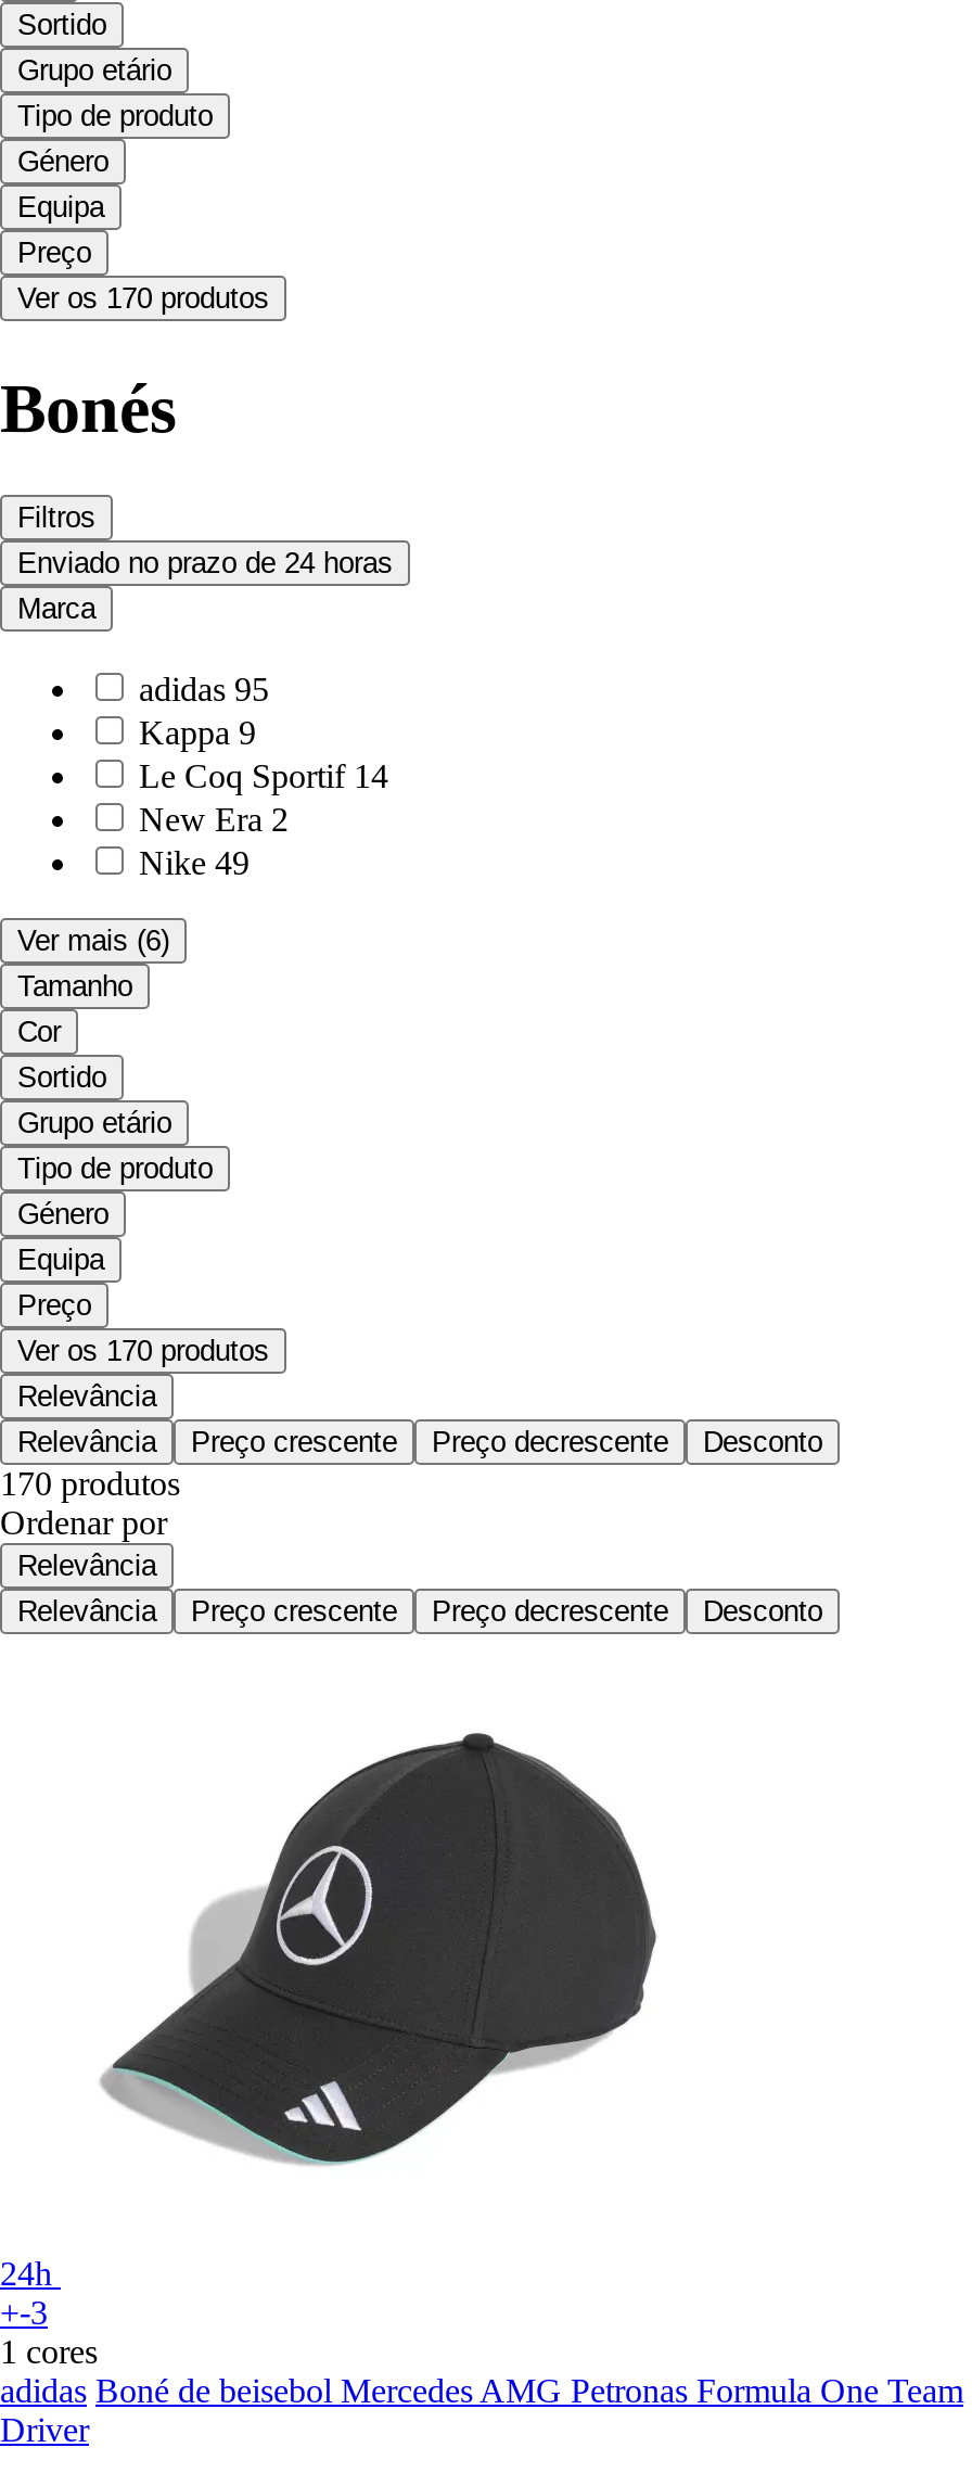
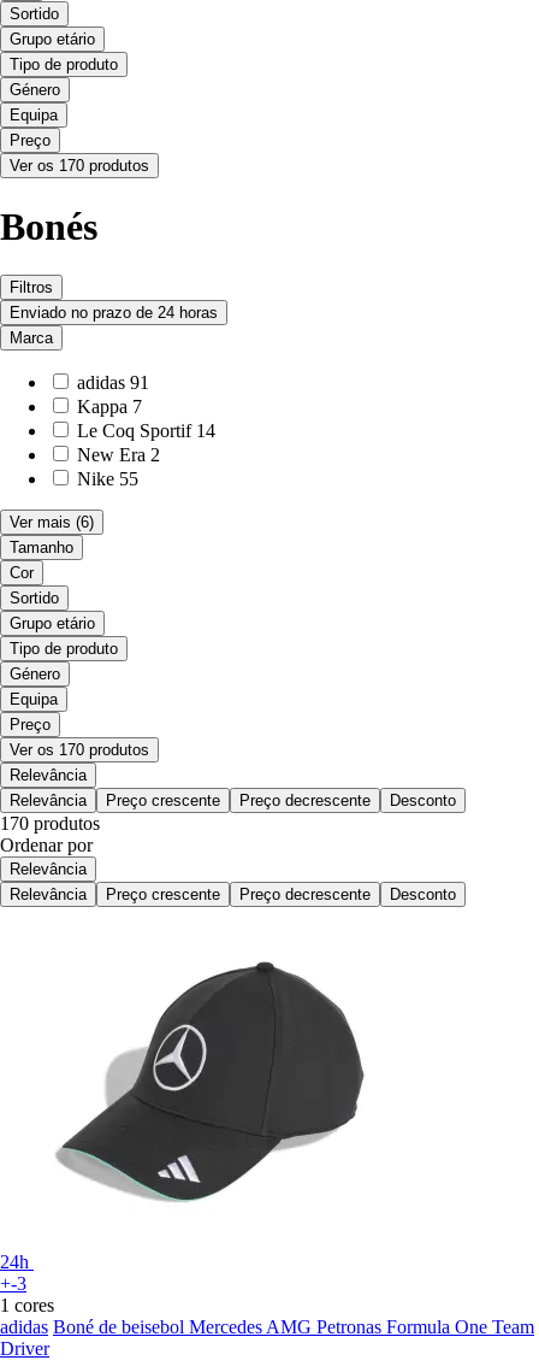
[139,671,269,708] adidas 95 -> [77,373,149,393] adidas 91
[139,715,256,752] Kappa 9 -> [77,397,142,417] Kappa 7
[139,845,250,882] Nike 49 -> [77,469,138,490] Nike 55

